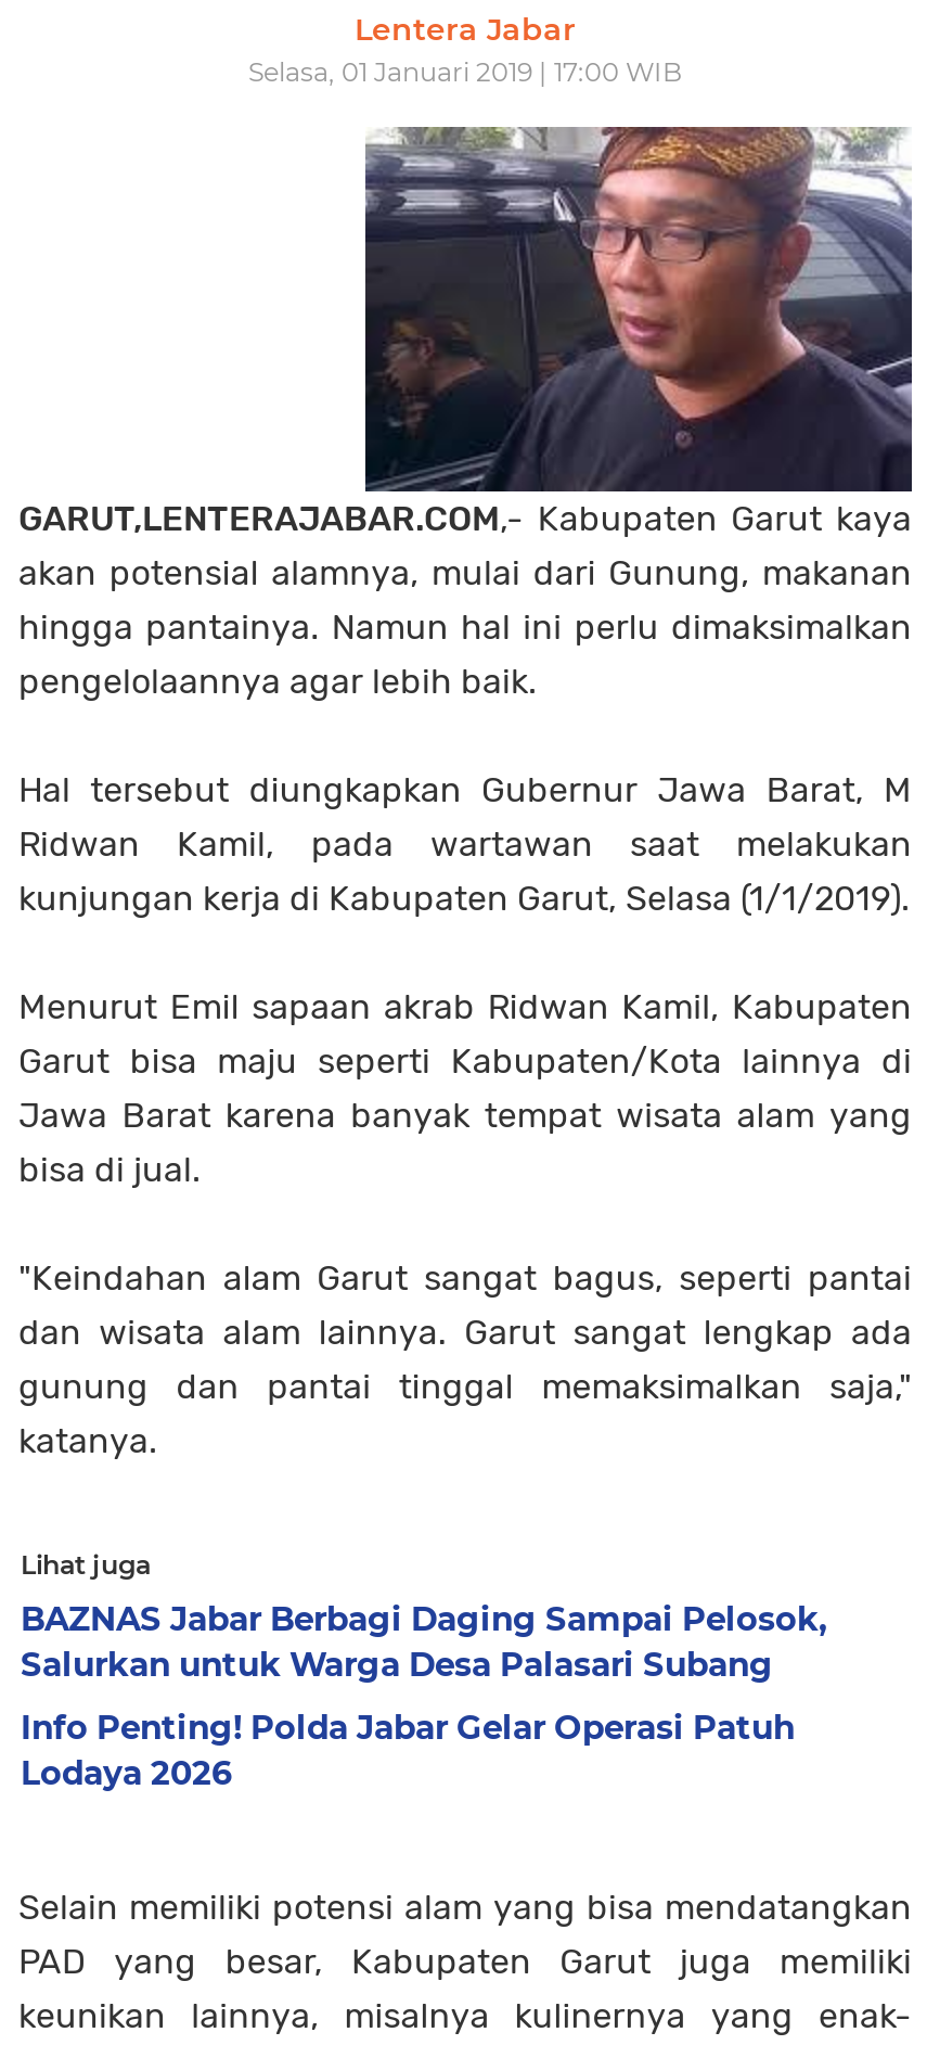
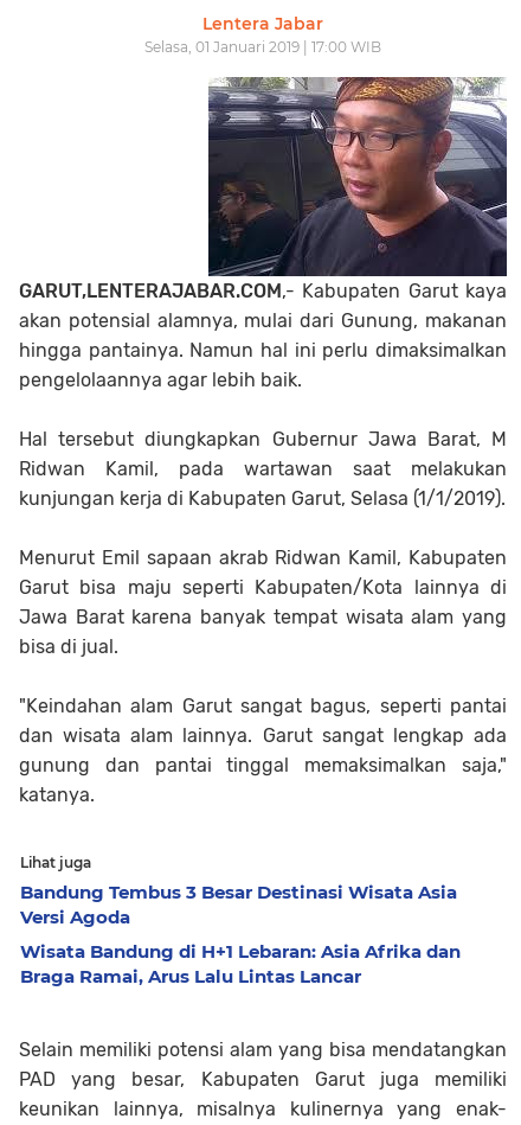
[21,1598,827,1685] BAZNAS Jabar Berbagi Daging Sampai Pelosok, | Salurkan untuk Warga Desa Palasari Subang -> [20,881,457,928] Bandung Tembus 3 Besar Destinasi Wisata Asia | Versi Agoda
[21,1707,795,1793] Info Penting! Polda Jabar Gelar Operasi Patuh | Lodaya 2026 -> [20,940,461,987] Wisata Bandung di H+1 Lebaran: Asia Afrika dan | Braga Ramai, Arus Lalu Lintas Lancar

